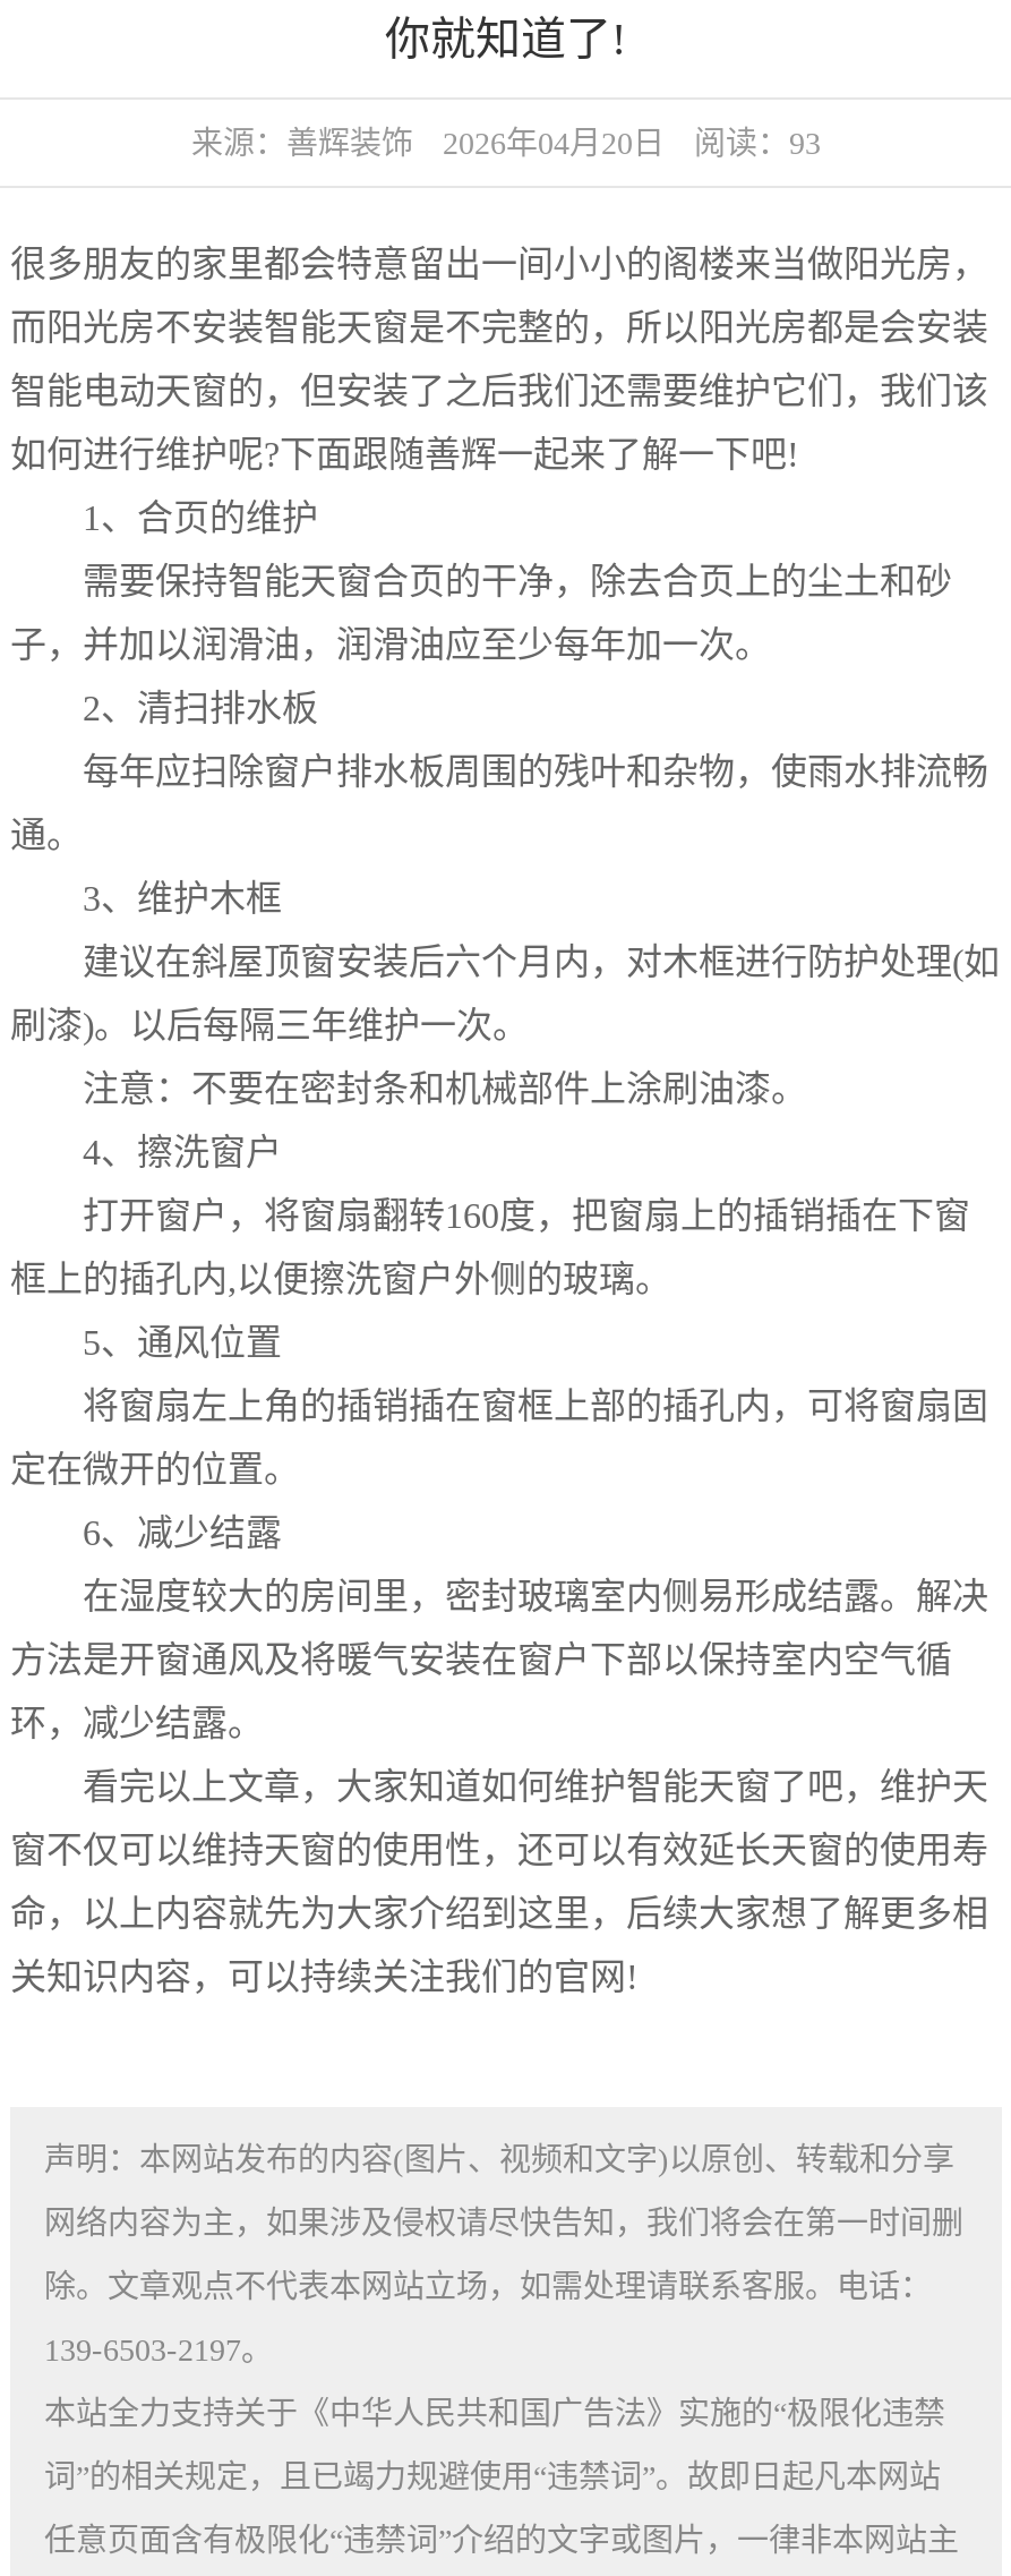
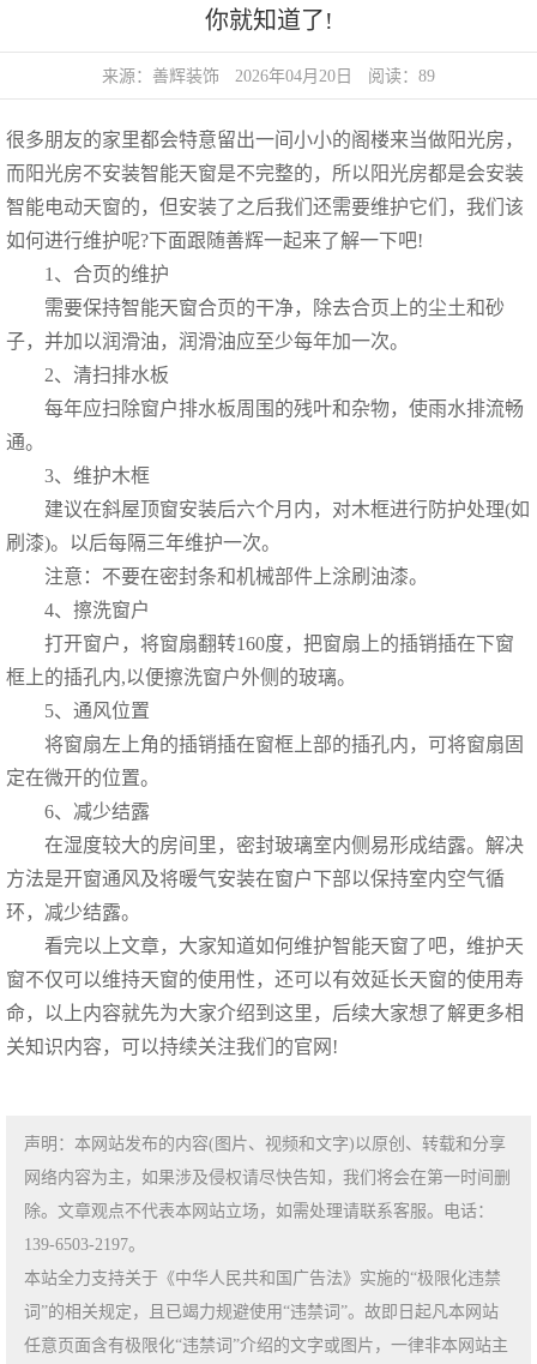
[191,127,821,161] 来源：善辉装饰 2026年04月20日 阅读：93 -> [102,67,435,85] 来源：善辉装饰 2026年04月20日 阅读：89

